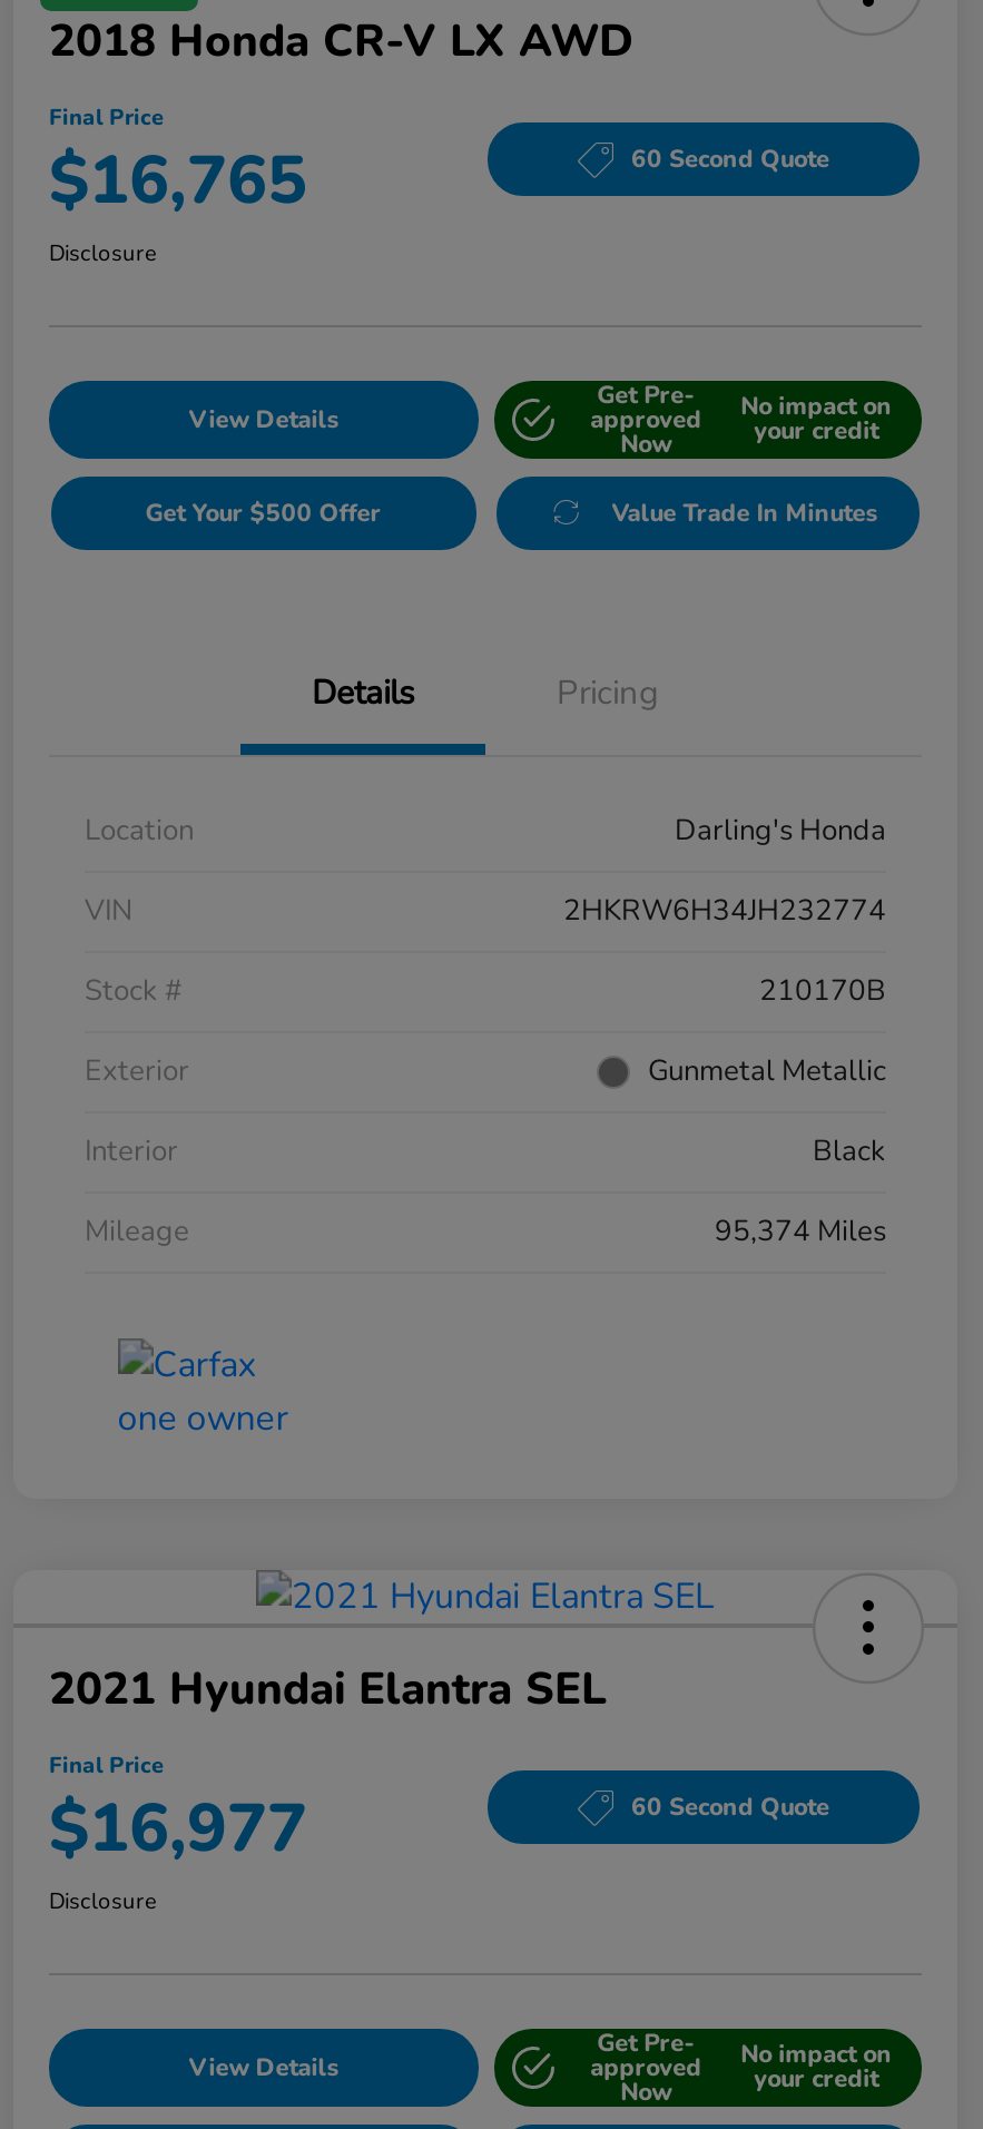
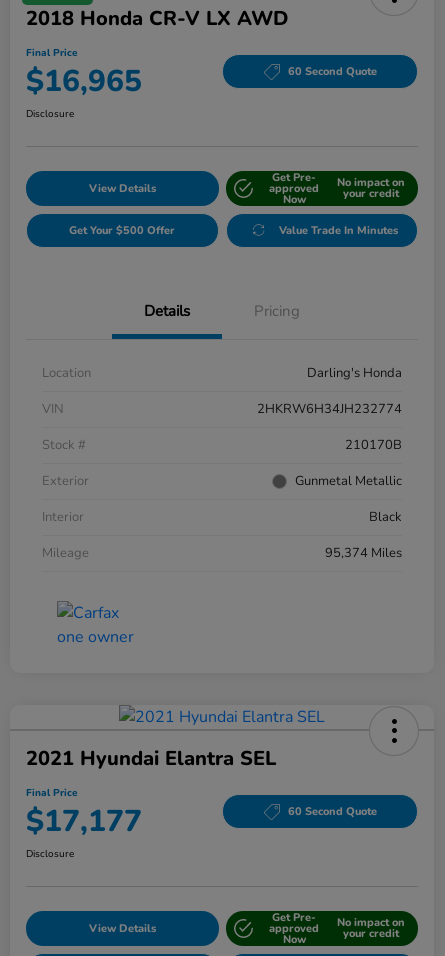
[49,135,307,227] $16,765 -> [26,61,142,102] $16,965
[49,1783,307,1875] $16,977 -> [26,801,142,842] $17,177

